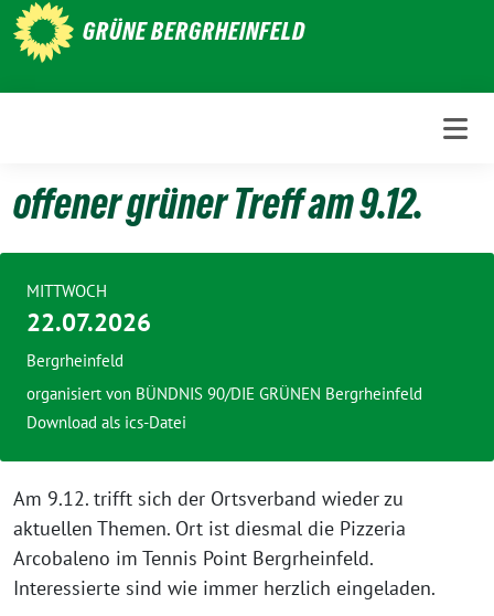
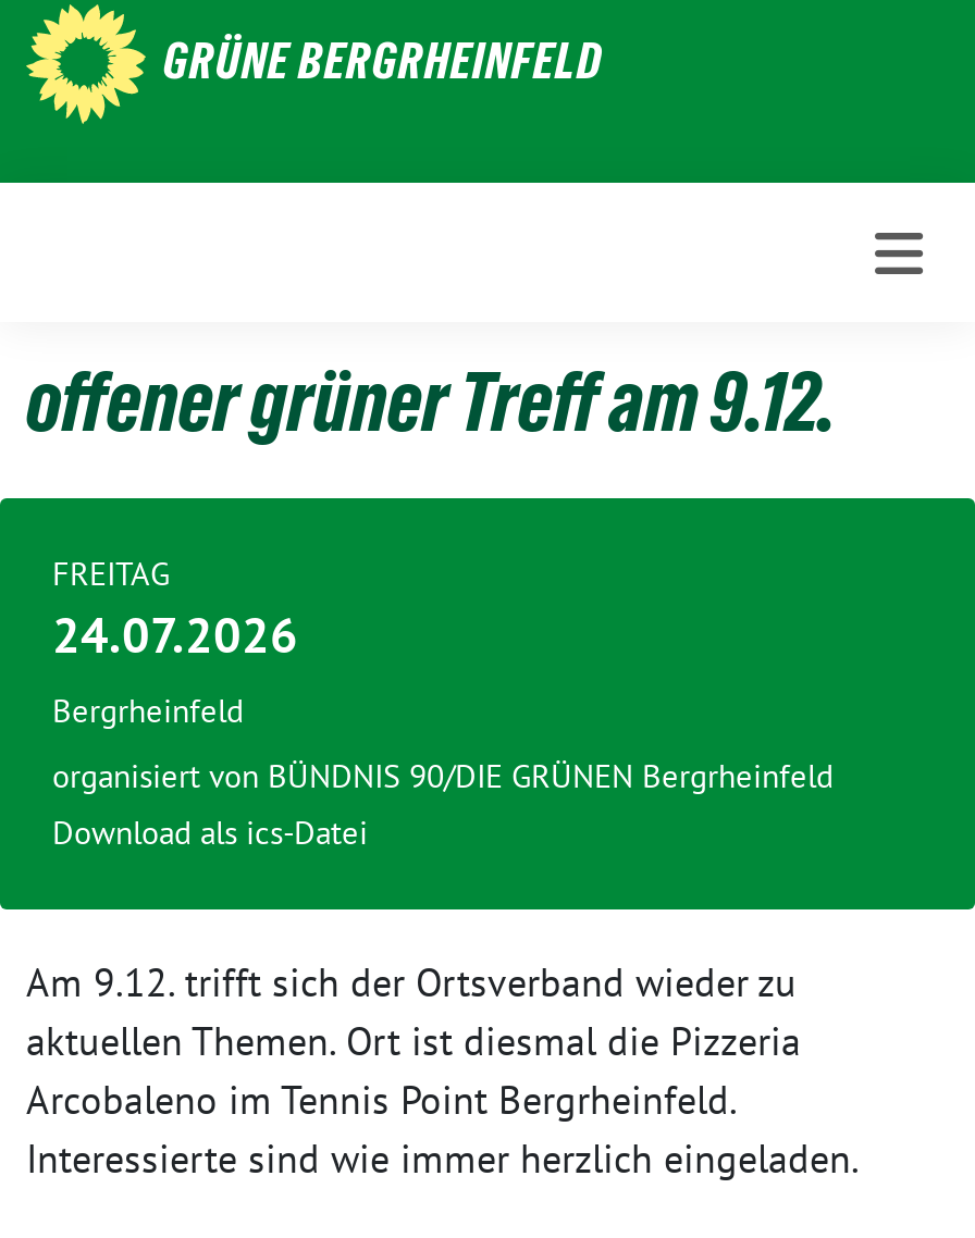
[26,280,151,338] MITTWOCH | 22.07.2026 -> [52,553,298,666] FREITAG | 24.07.2026

